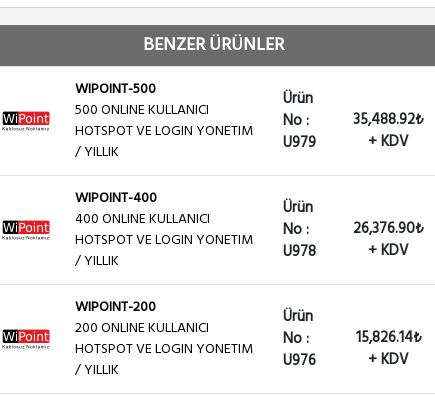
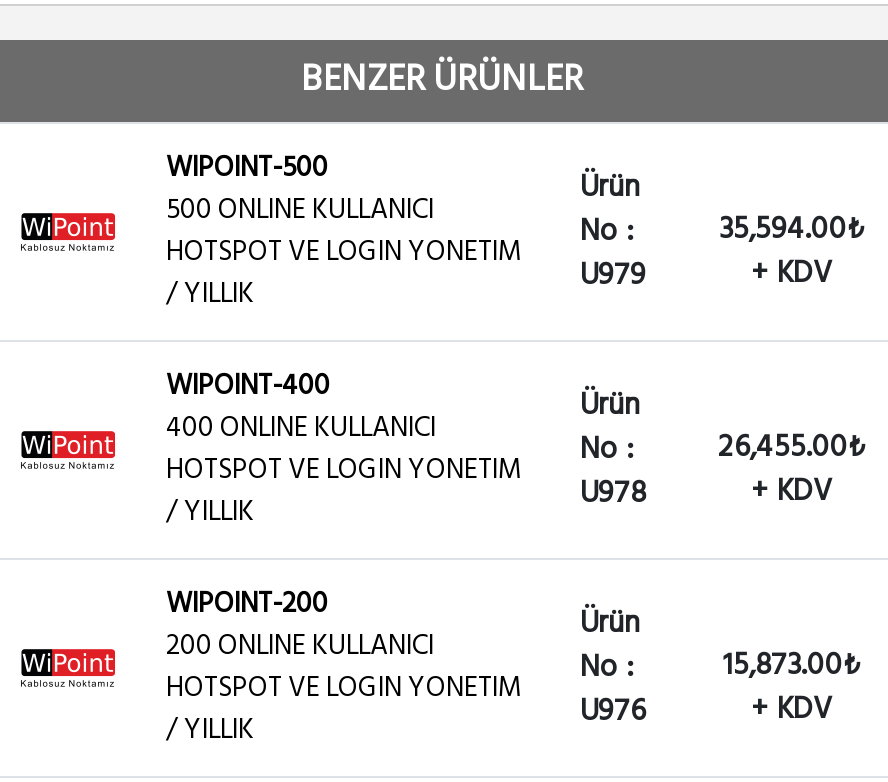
[75,108,424,155] HOTSPOT VE LOGIN YONETIM No : U979 35,488.92₺ -> [166,207,865,301] HOTSPOT VE LOGIN YONETIM No : U979 35,594.00₺
[75,217,424,264] HOTSPOT VE LOGIN YONETIM No : U978 26,376.90₺ -> [166,425,866,519] HOTSPOT VE LOGIN YONETIM No : U978 26,455.00₺
[75,326,421,373] HOTSPOT VE LOGIN YONETIM No : U976 15,826.14₺ -> [166,643,861,737] HOTSPOT VE LOGIN YONETIM No : U976 15,873.00₺

